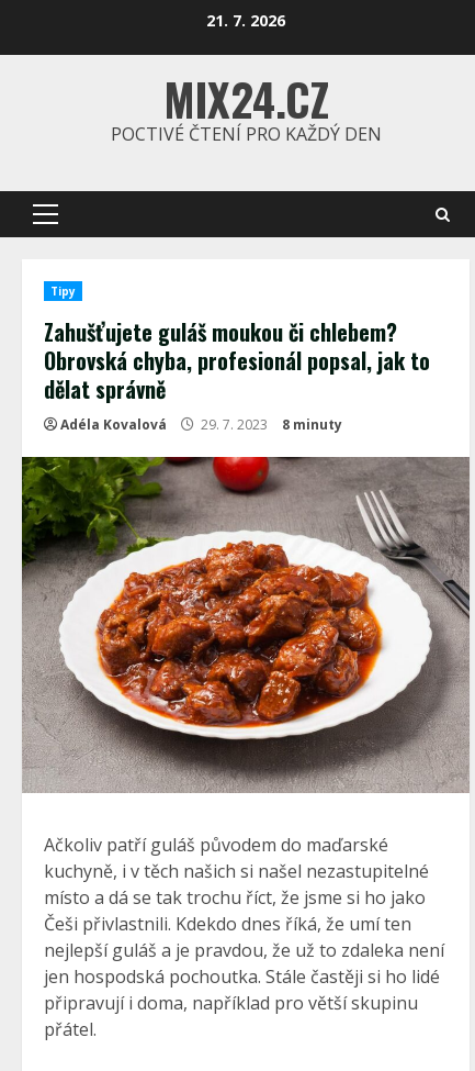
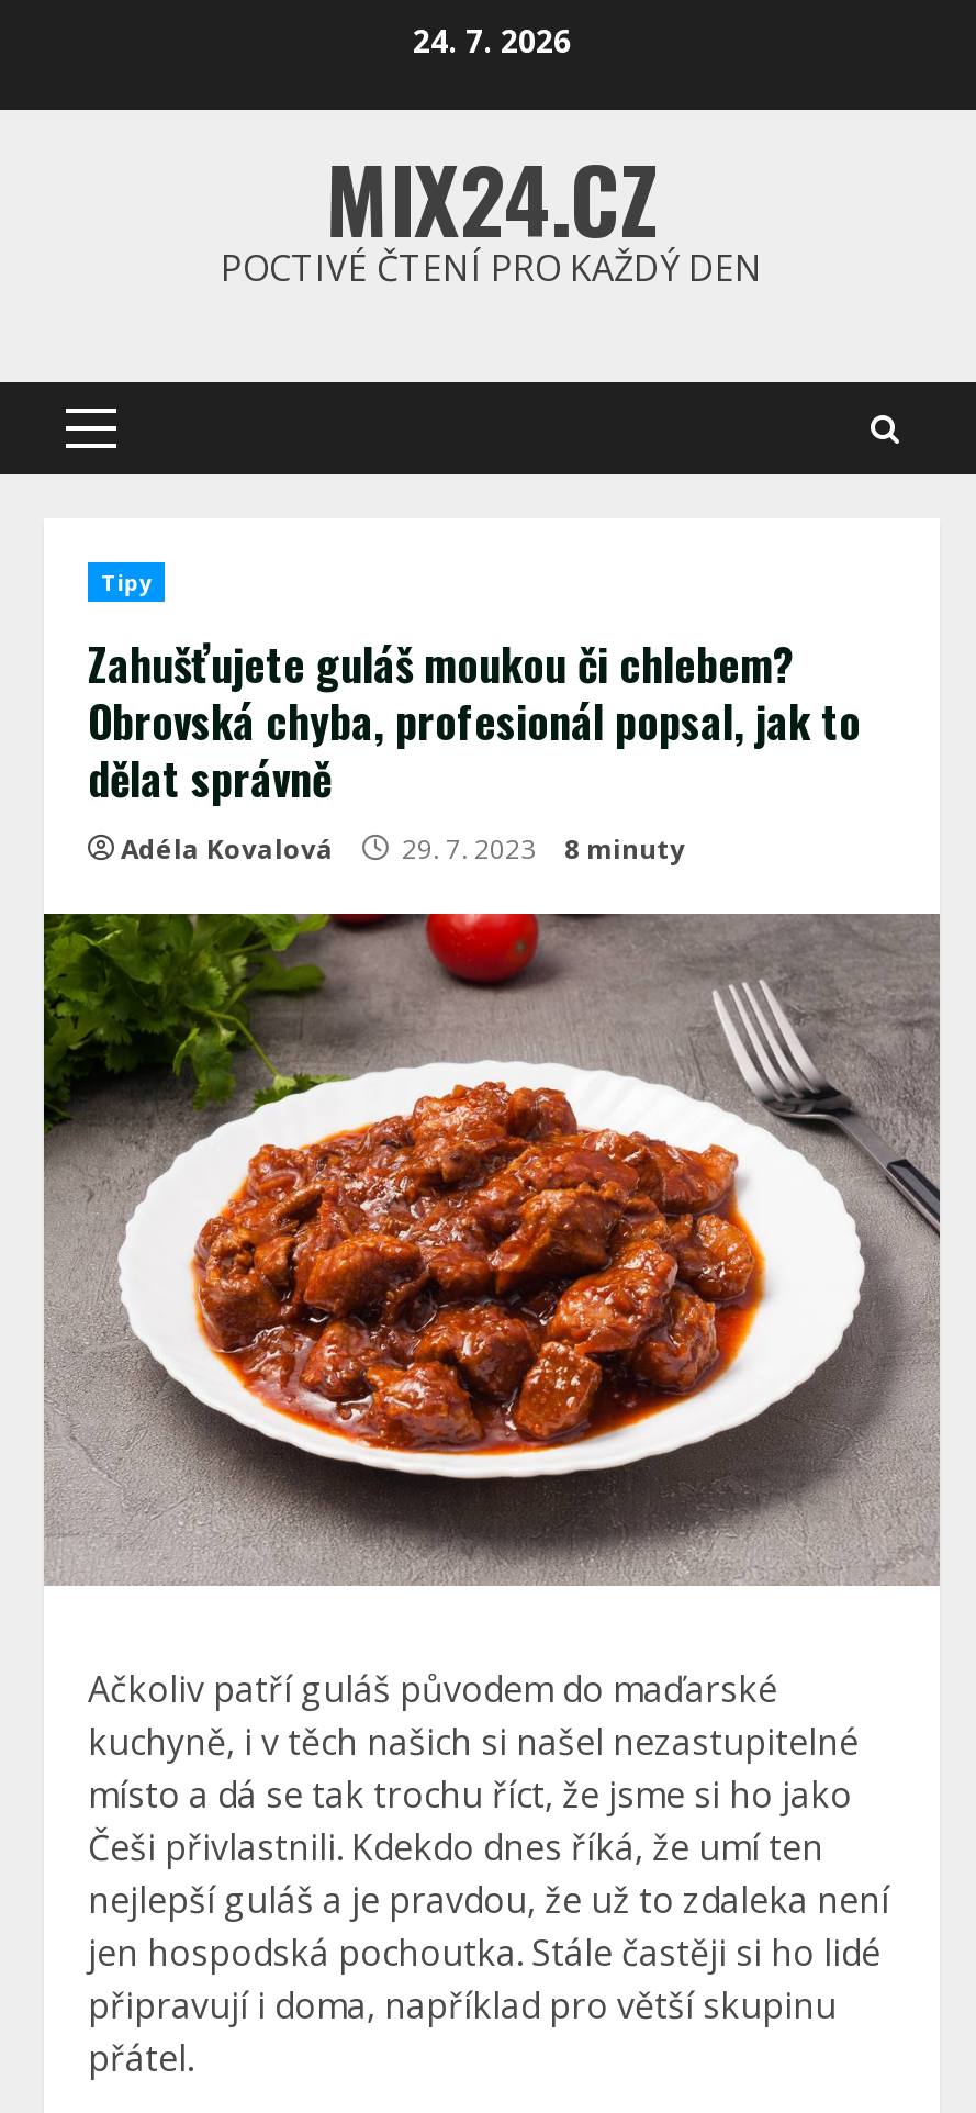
[206,9,285,30] 21. 7. 2026 -> [413,19,571,60] 24. 7. 2026

